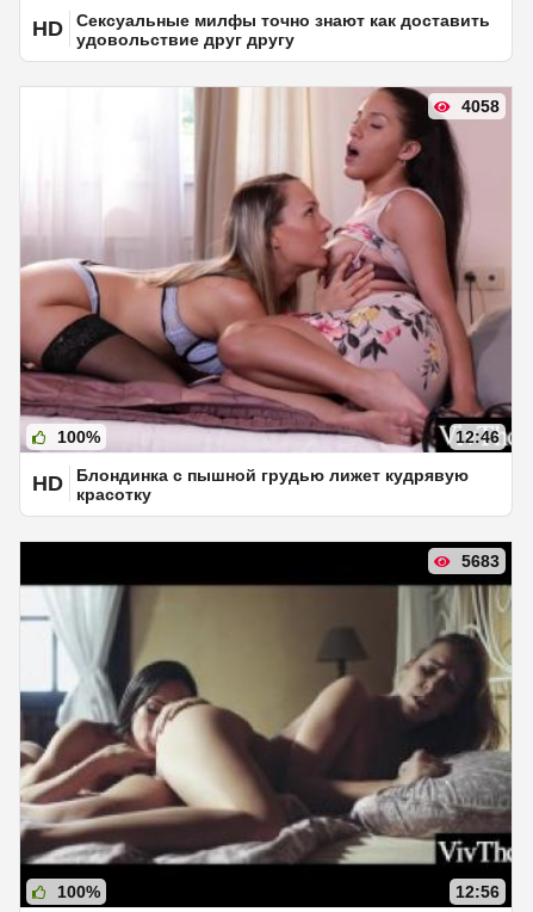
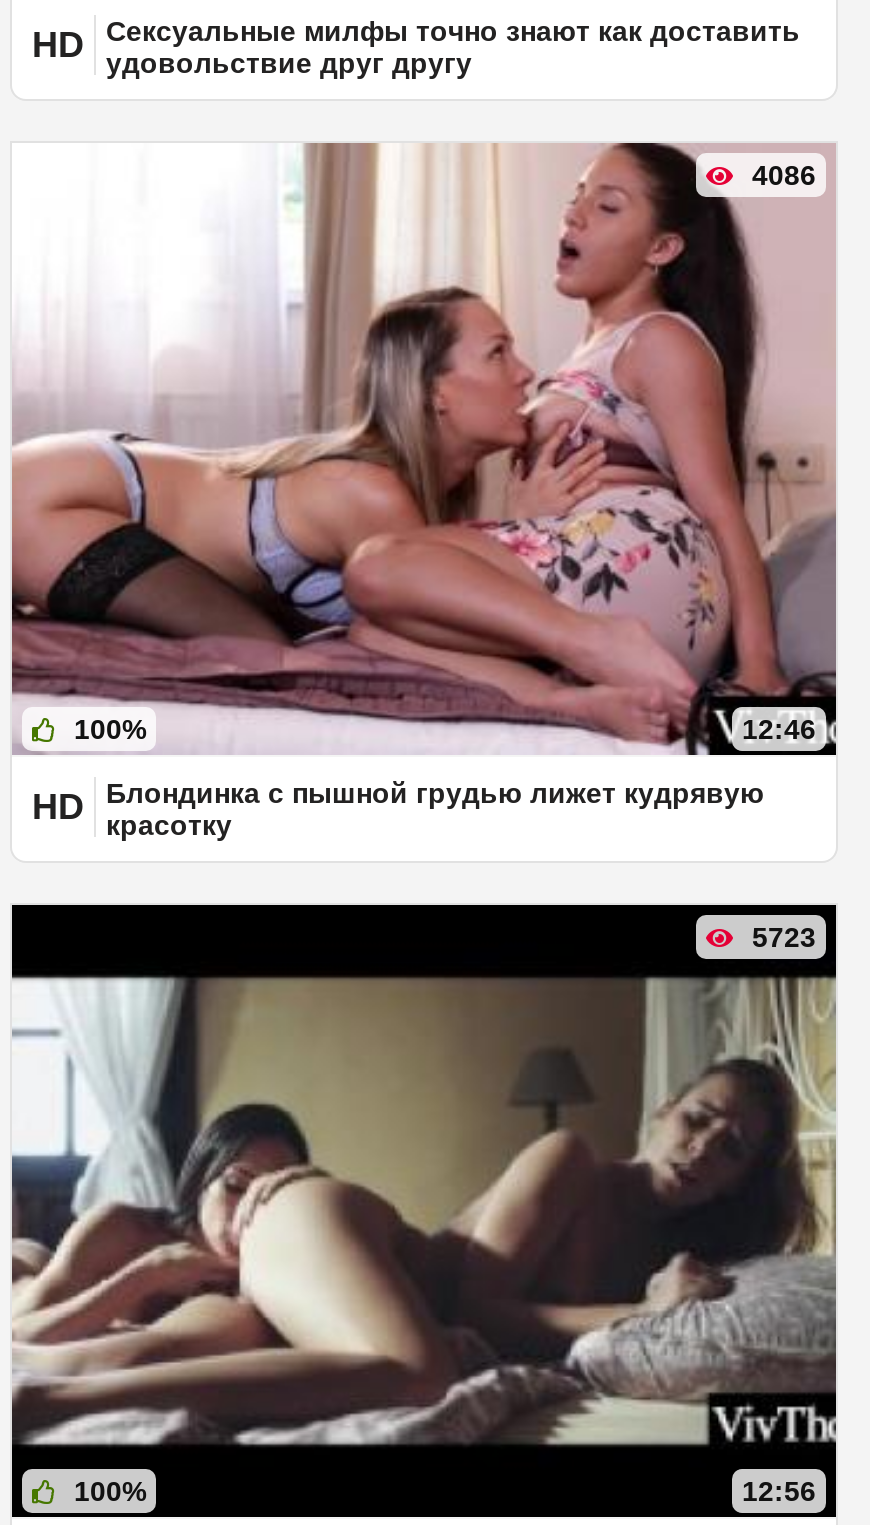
[457,96,500,115] 4058 -> [744,158,816,190] 4086
[457,551,500,570] 5683 -> [744,921,816,953] 5723

